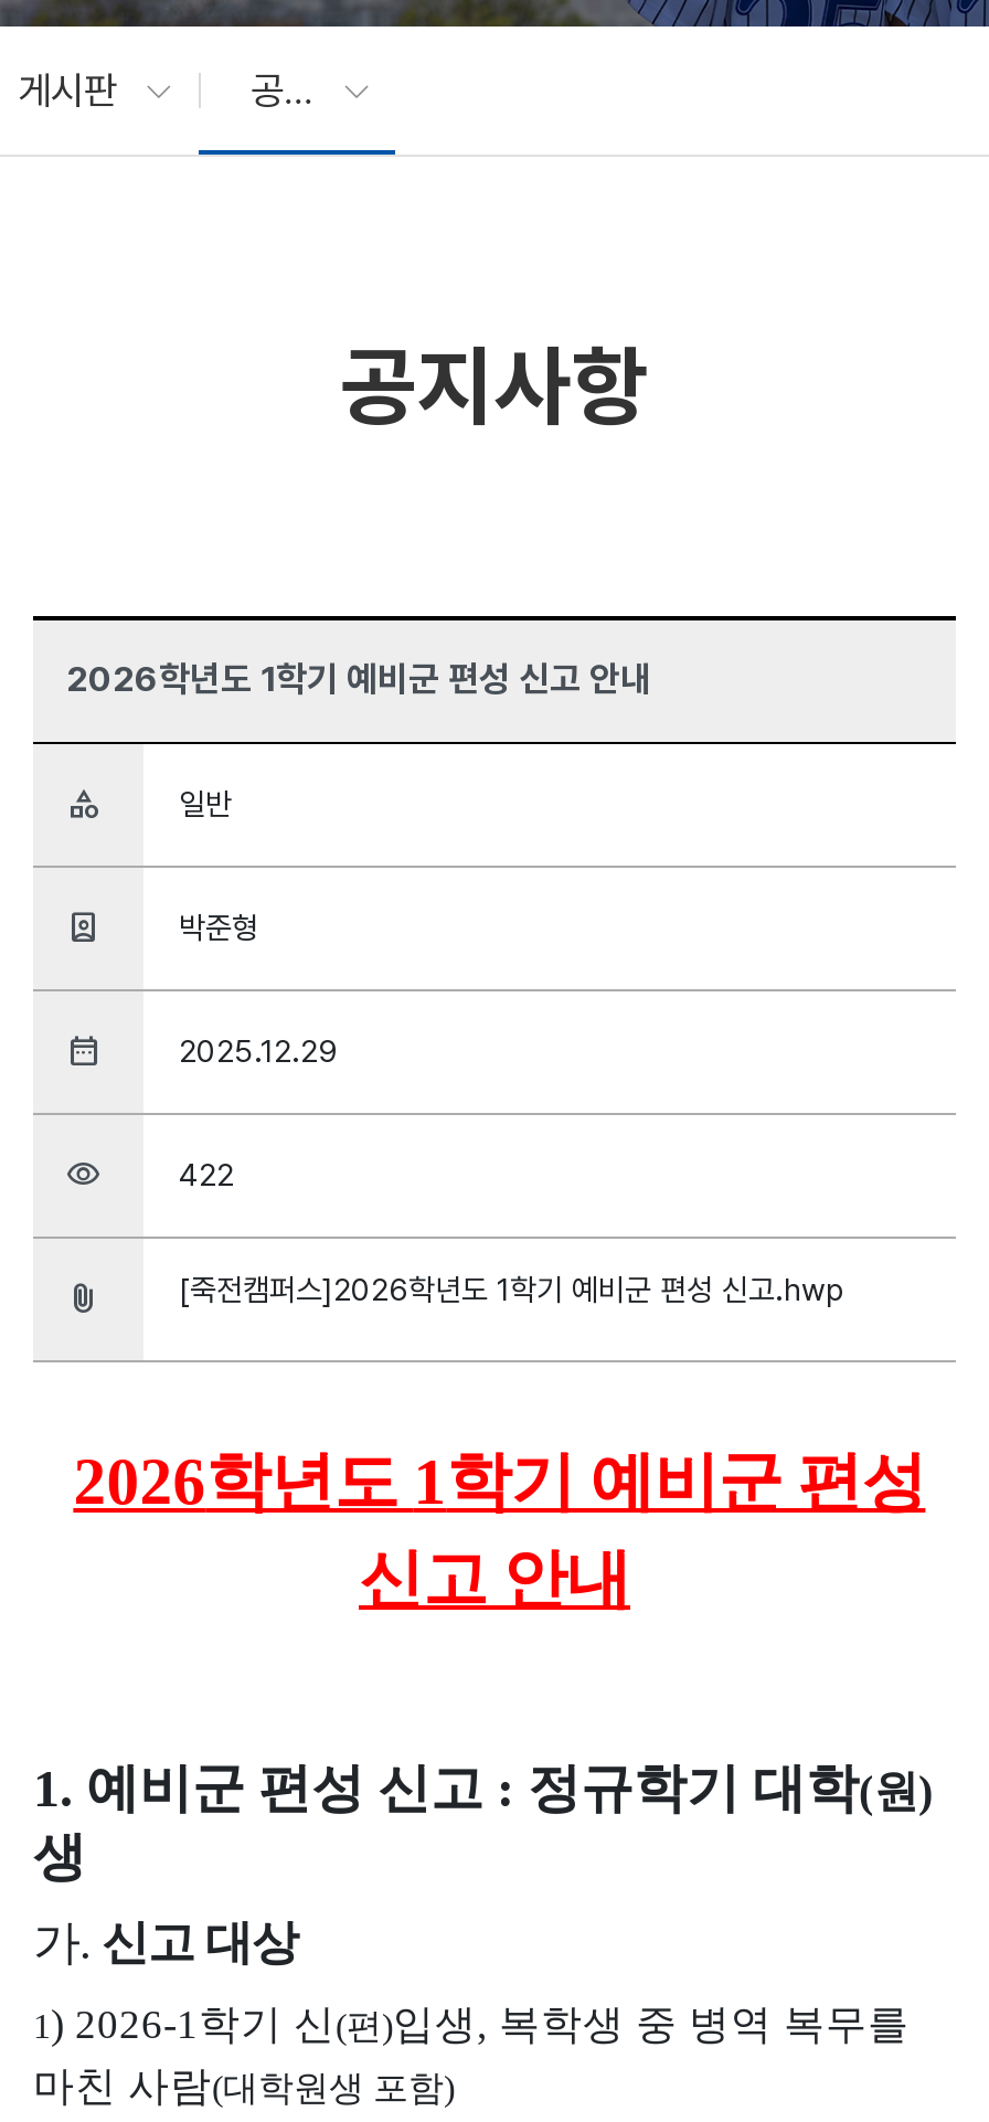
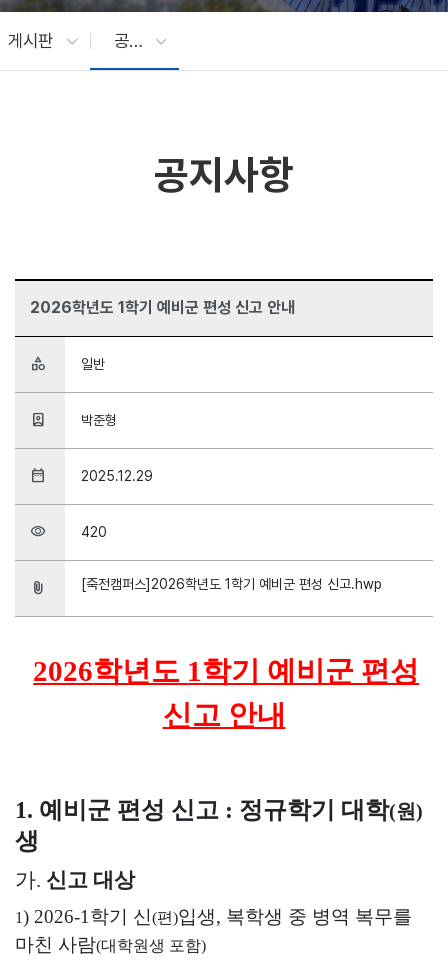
[179,1157,234,1192] 422 -> [81,524,107,540] 420

